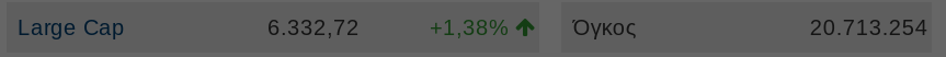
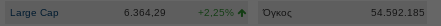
[267,15,360,39] 6.332,72 -> [124,7,166,18] 6.364,29
[430,15,515,39] +1,38% -> [198,7,237,18] +2,25%
[810,15,928,39] 20.713.254 -> [371,7,425,18] 54.592.185

